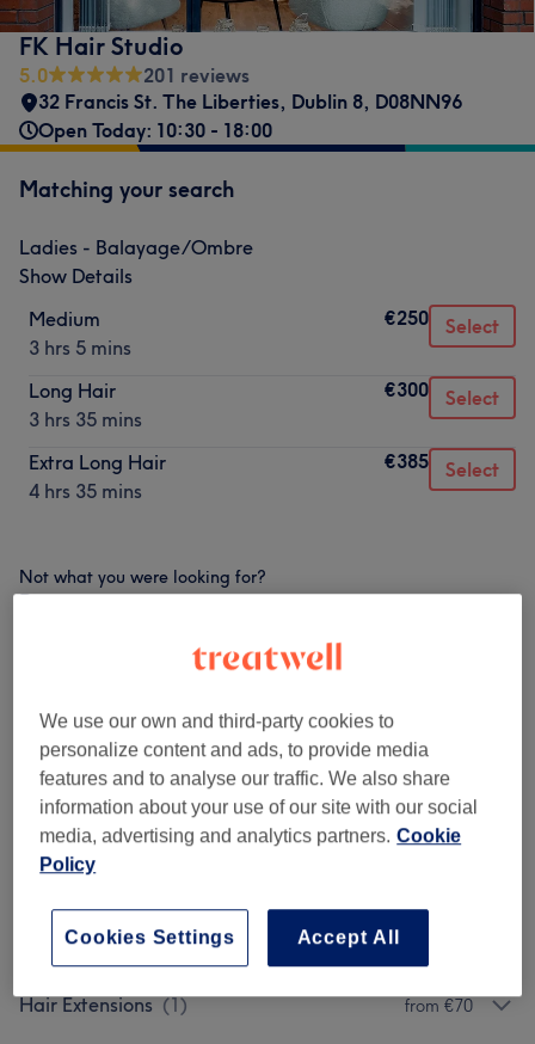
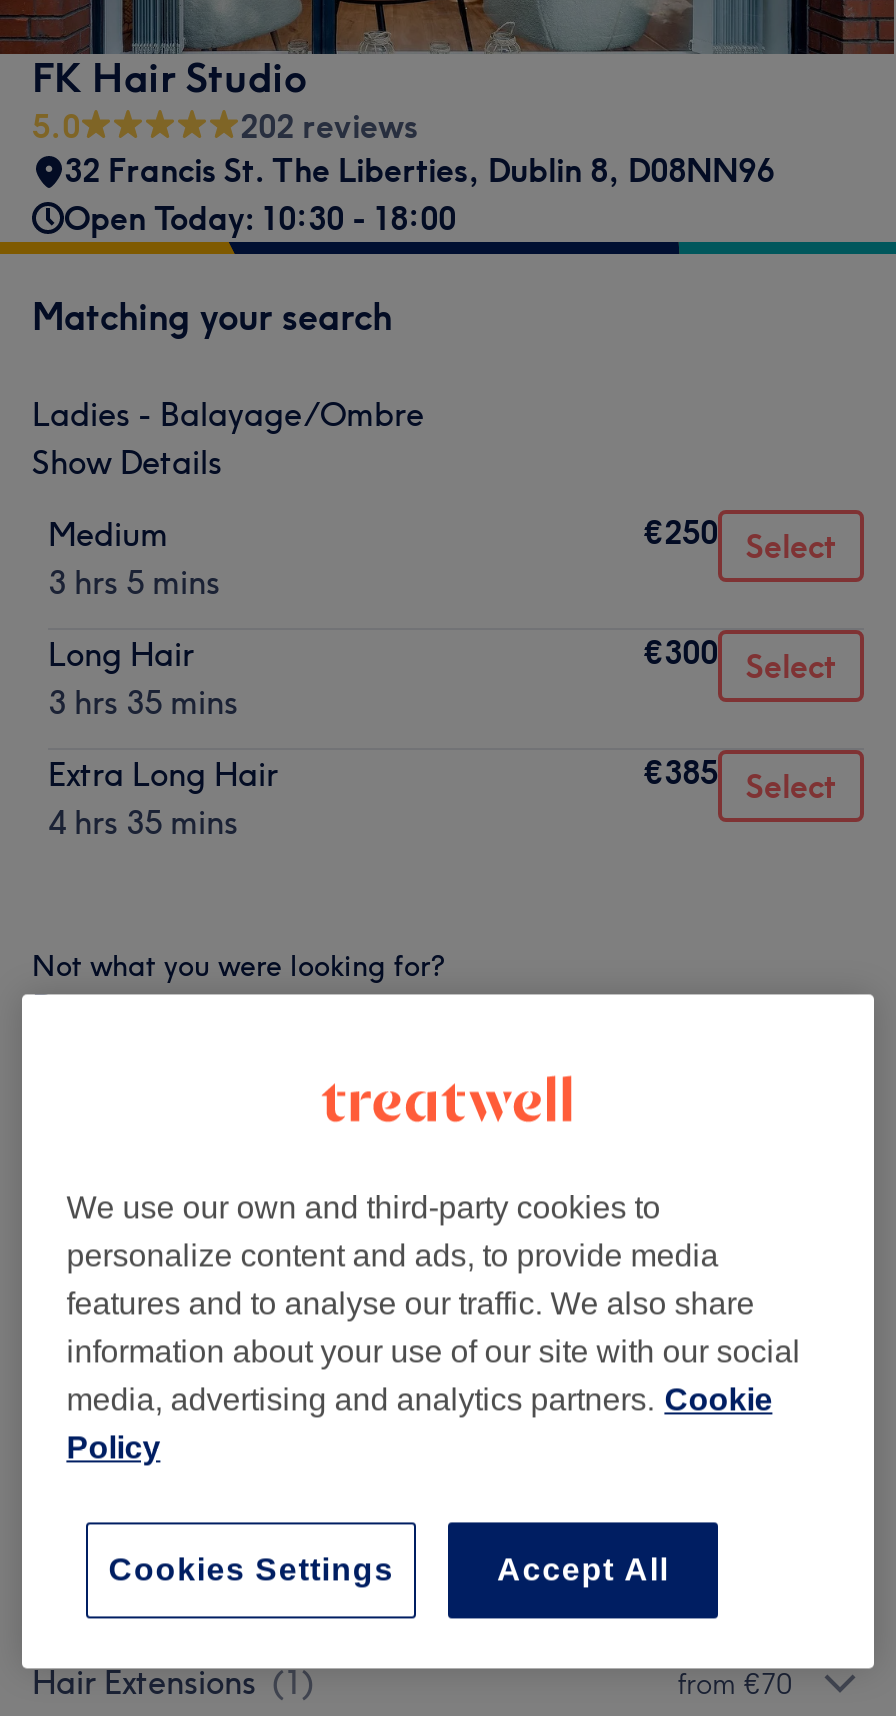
[143,63,250,87] 201 reviews -> [240,106,418,146] 202 reviews

